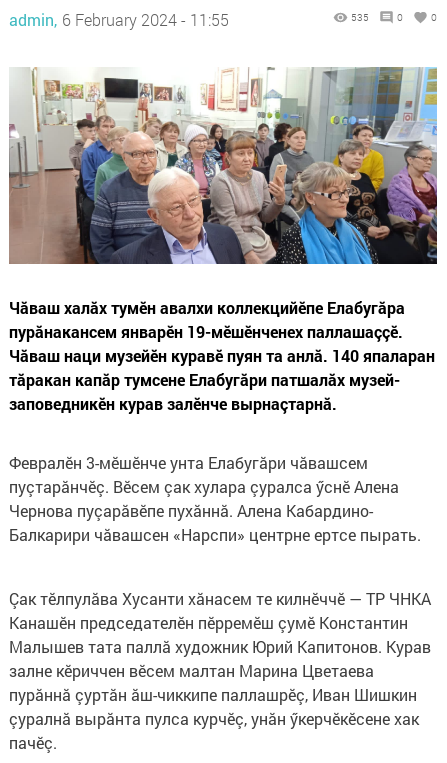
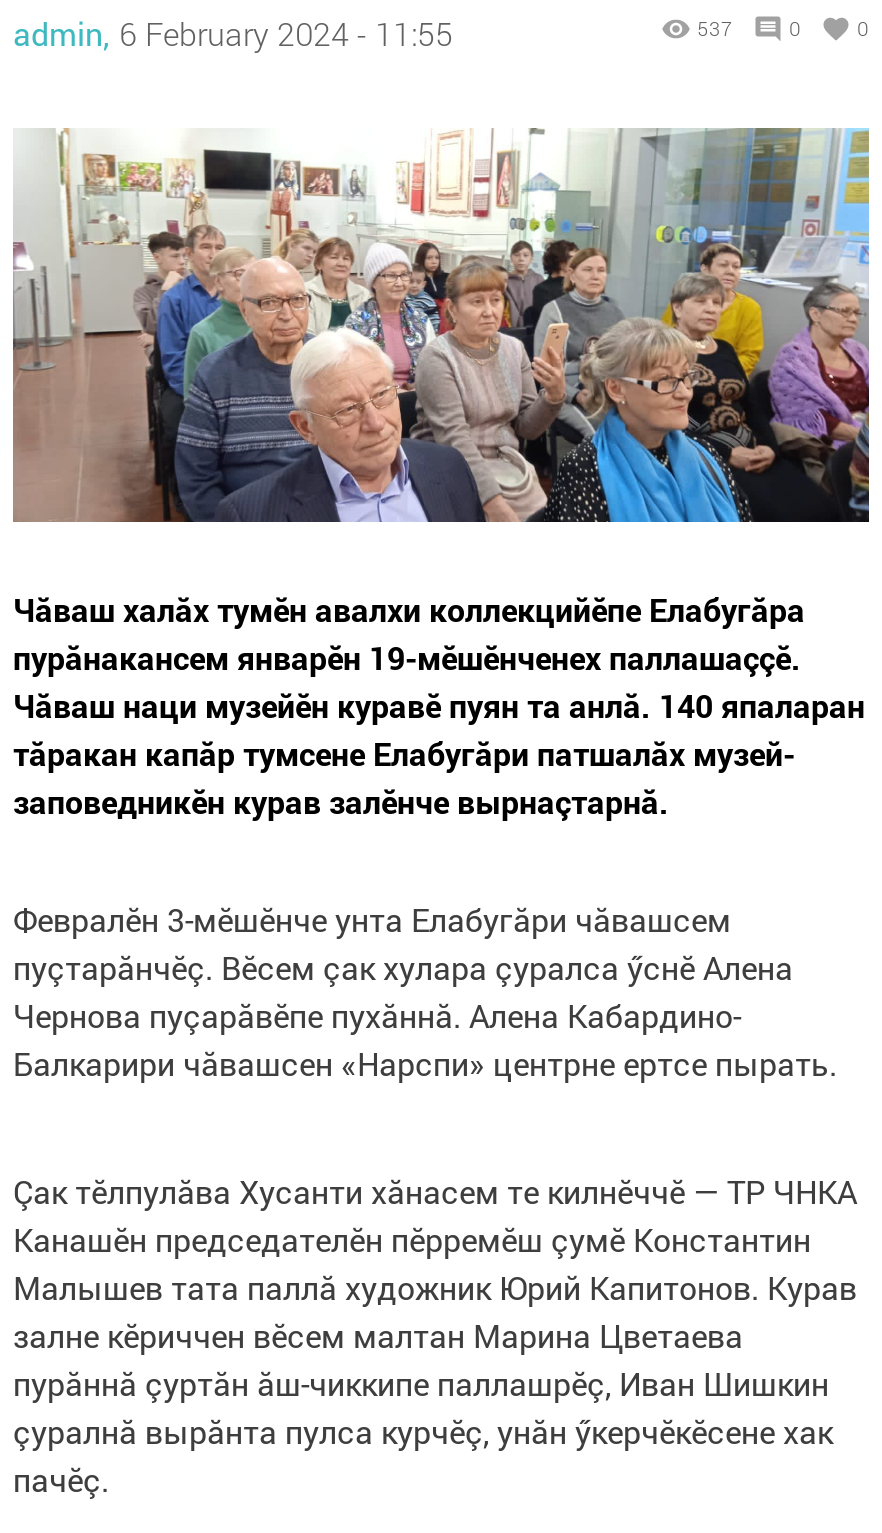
[351,11,369,24] 535 -> [697,15,733,41] 537

